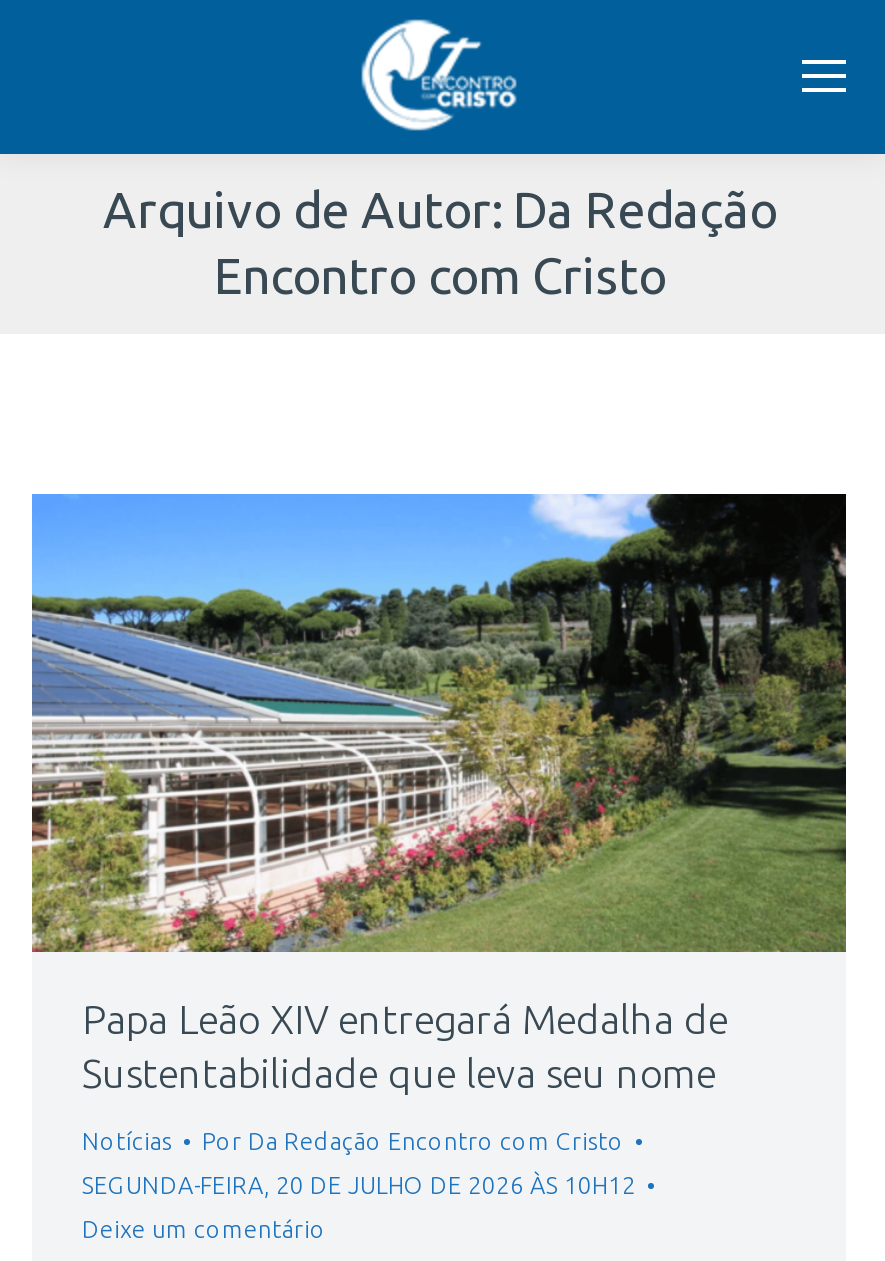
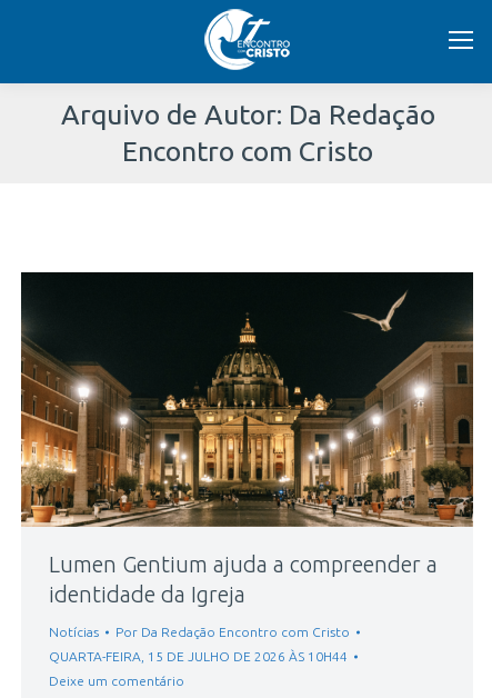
[30,492,848,1096] [image] | Papa Leão XIV entregará Medalha de | Sustentabilidade que leva seu nome -> [20,271,474,607] [image] | Lumen Gentium ajuda a compreender a | identidade da Igreja
[82,1172,636,1198] SEGUNDA-FEIRA, 20 DE JULHO DE 2026 ÀS 10H12 -> [49,649,348,664] QUARTA-FEIRA, 15 DE JULHO DE 2026 ÀS 10H44

